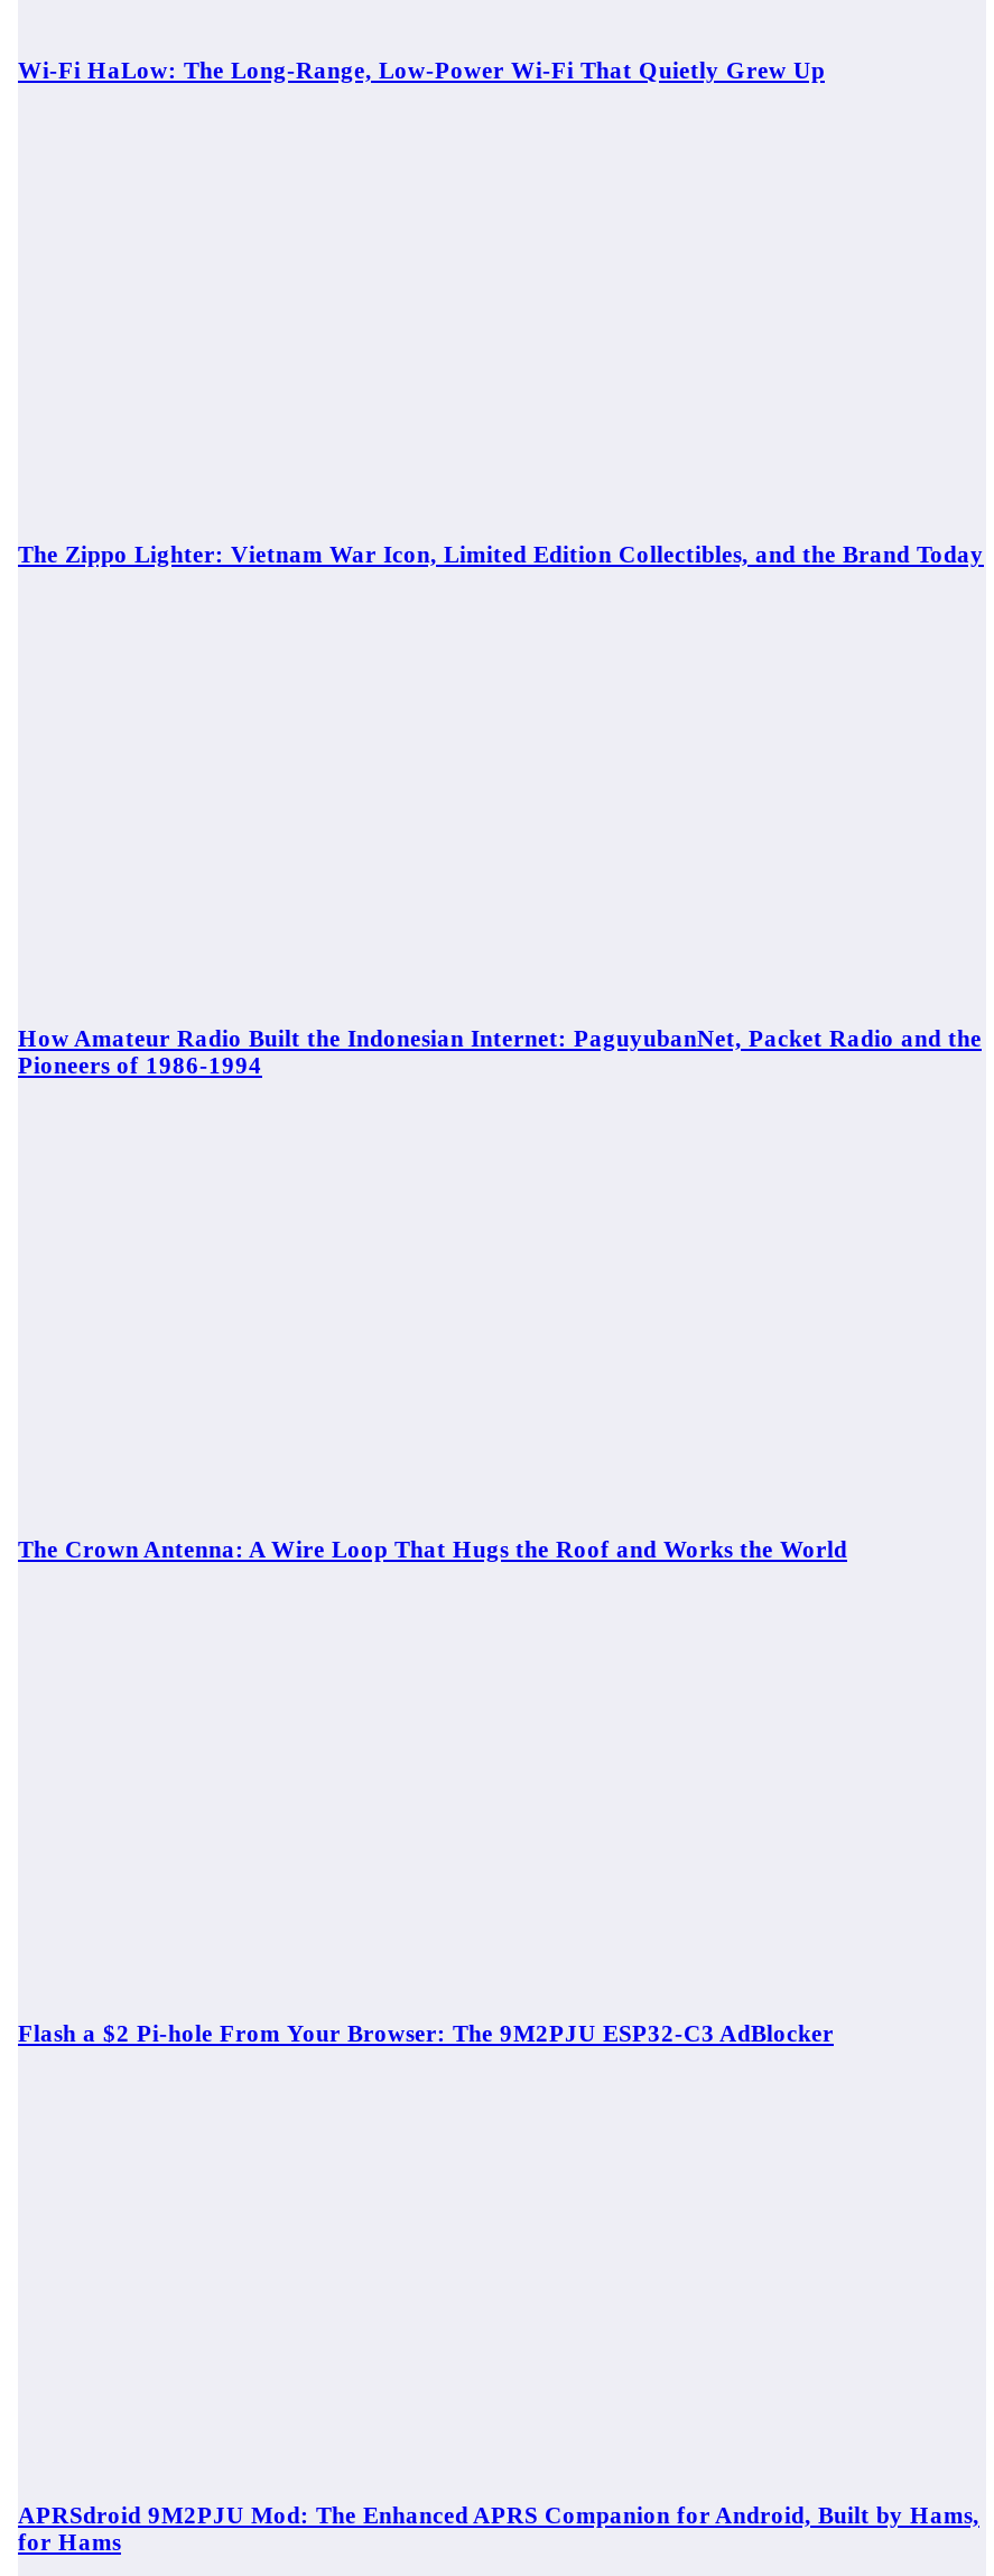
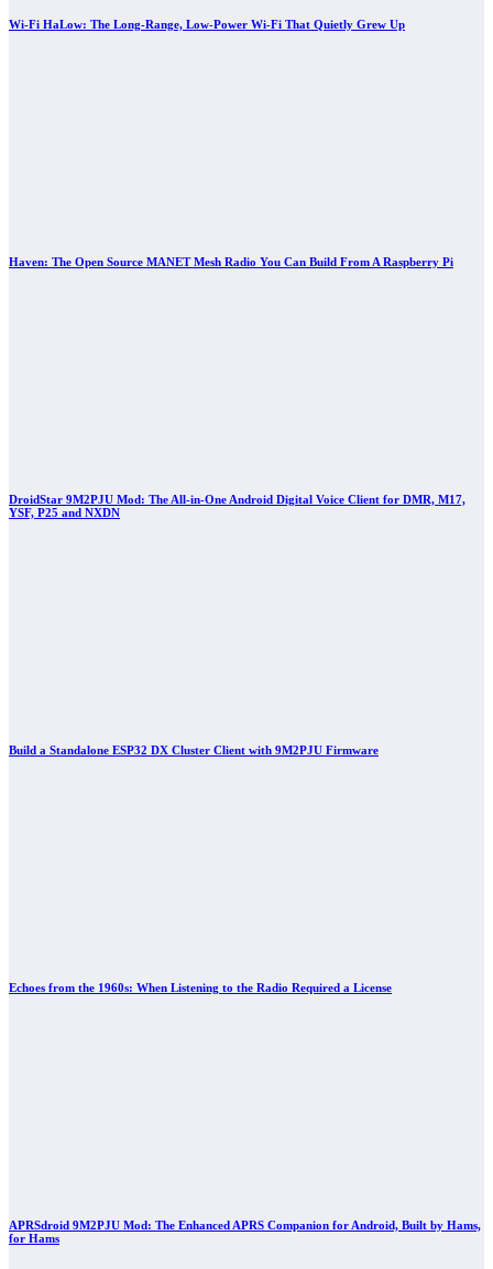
[18,539,984,566] The Zippo Lighter: Vietnam War Icon, Limited Edition Collectibles, and the Brand Today -> [9,255,453,269] Haven: The Open Source MANET Mesh Radio You Can Build From A Raspberry Pi
[18,1023,982,1077] How Amateur Radio Built the Indonesian Internet: PaguyubanNet, Packet Radio and the | Pioneers of 1986-1994 -> [9,493,465,519] DroidStar 9M2PJU Mod: The All-in-One Android Digital Voice Client for DMR, M17, | YSF, P25 and NXDN
[18,1534,847,1561] The Crown Antenna: A Wire Loop That Hugs the Roof and Works the World -> [9,743,379,757] Build a Standalone ESP32 DX Cluster Client with 9M2PJU Firmware
[18,2018,834,2045] Flash a $2 Pi-hole From Your Browser: The 9M2PJU ESP32-C3 AdBlocker -> [9,981,392,994] Echoes from the 1960s: When Listening to the Radio Required a License

